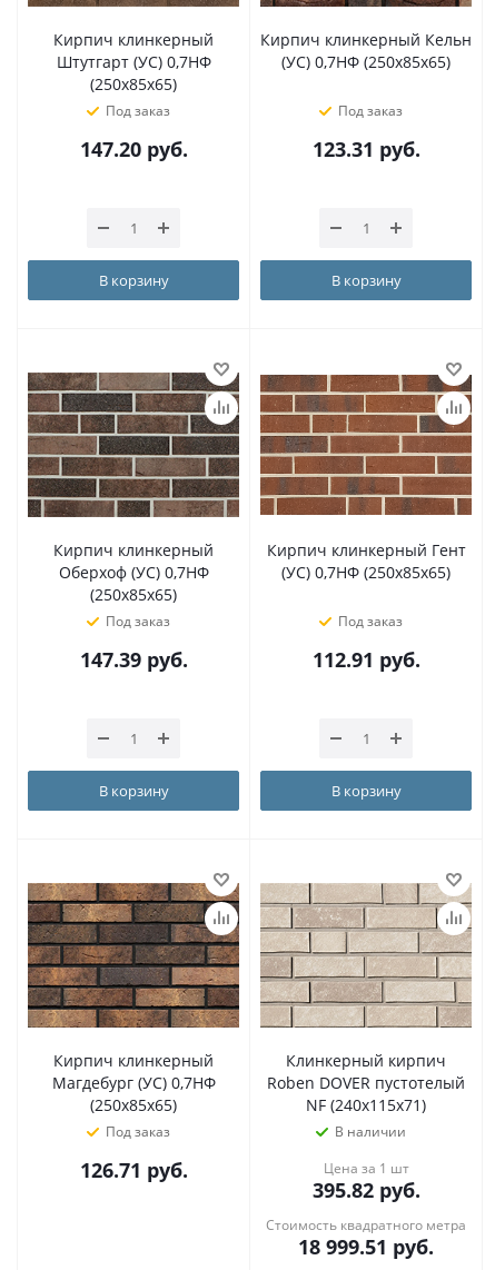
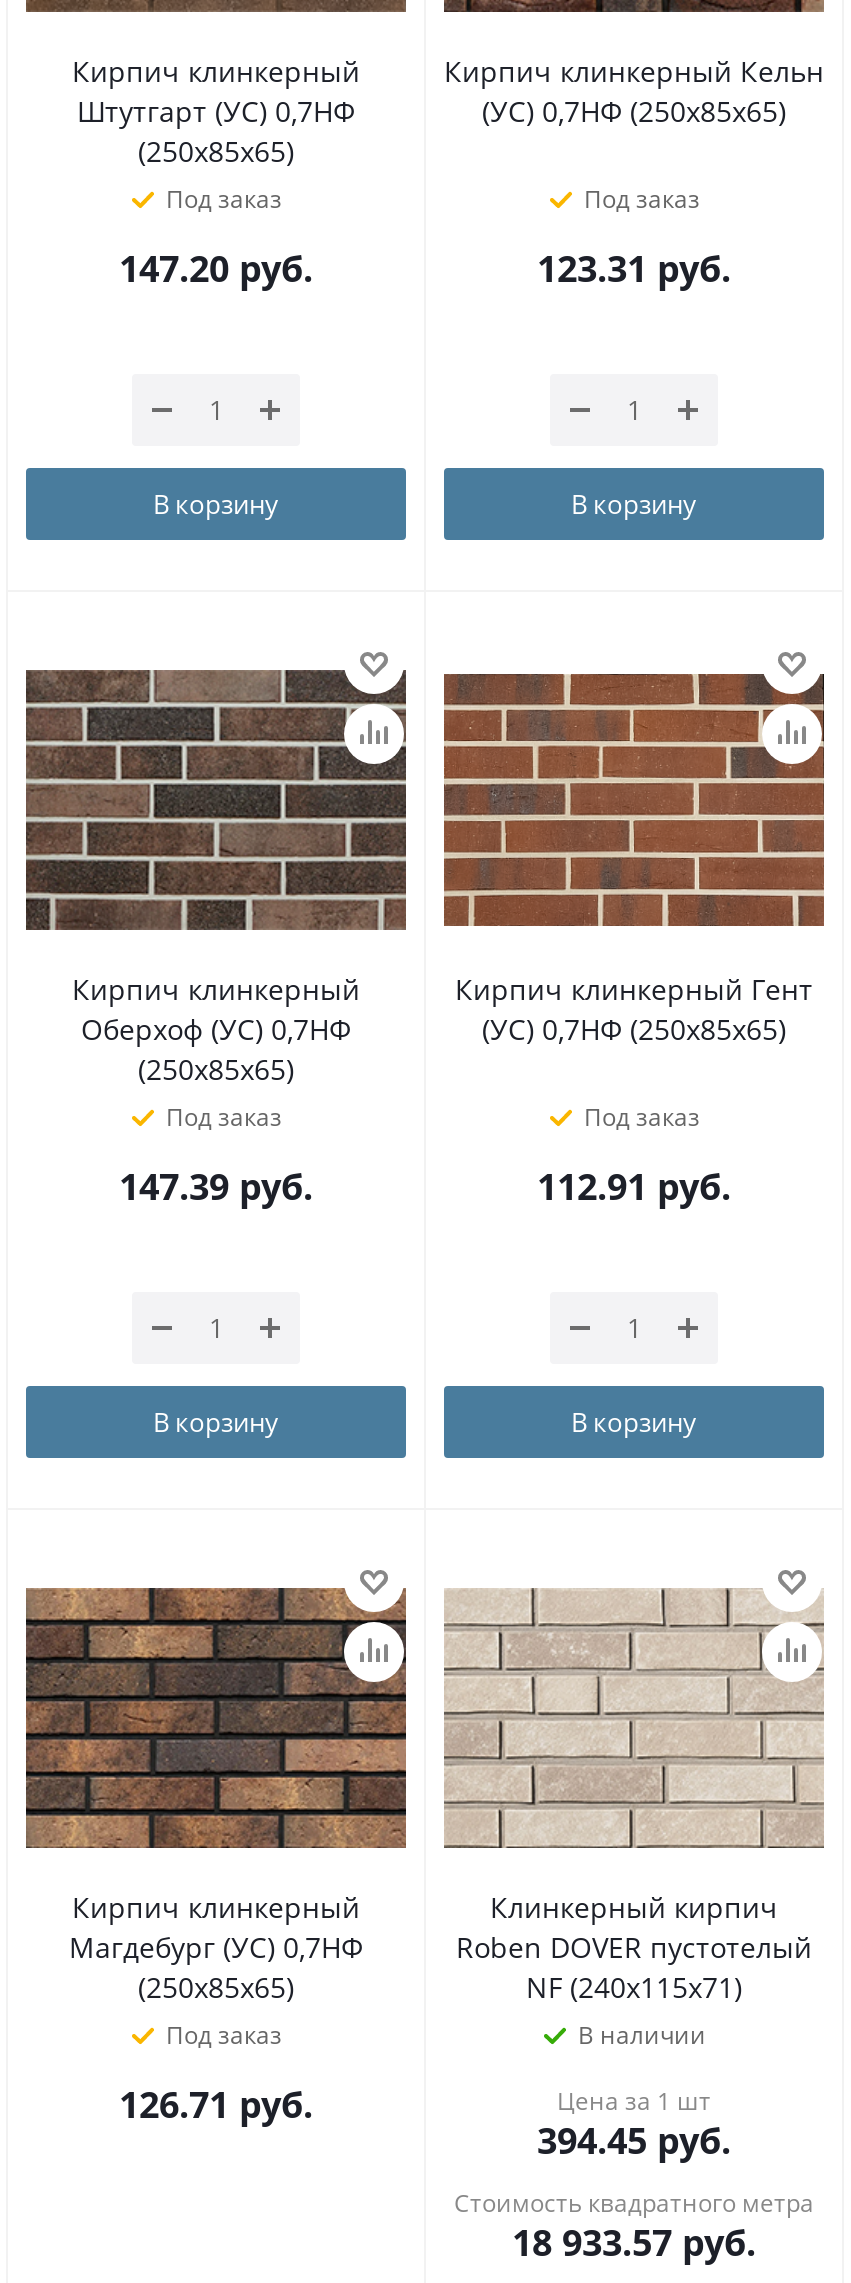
[312,1177,420,1203] 395.82 руб. -> [537,2116,731,2164] 394.45 руб.
[298,1233,434,1260] 18 999.51 руб. -> [512,2218,756,2266] 18 933.57 руб.

